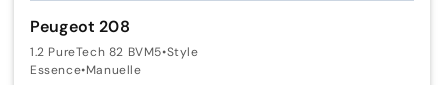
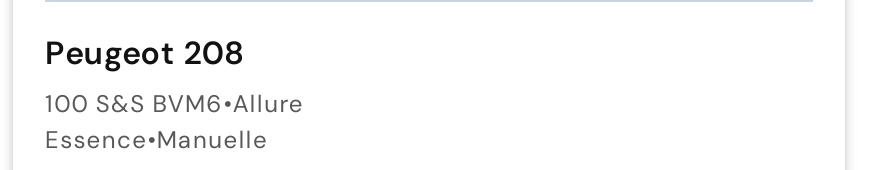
[30,44,199,60] 1.2 PureTech 82 BVM5•Style -> [45,88,304,120] 100 S&S BVM6•Allure

